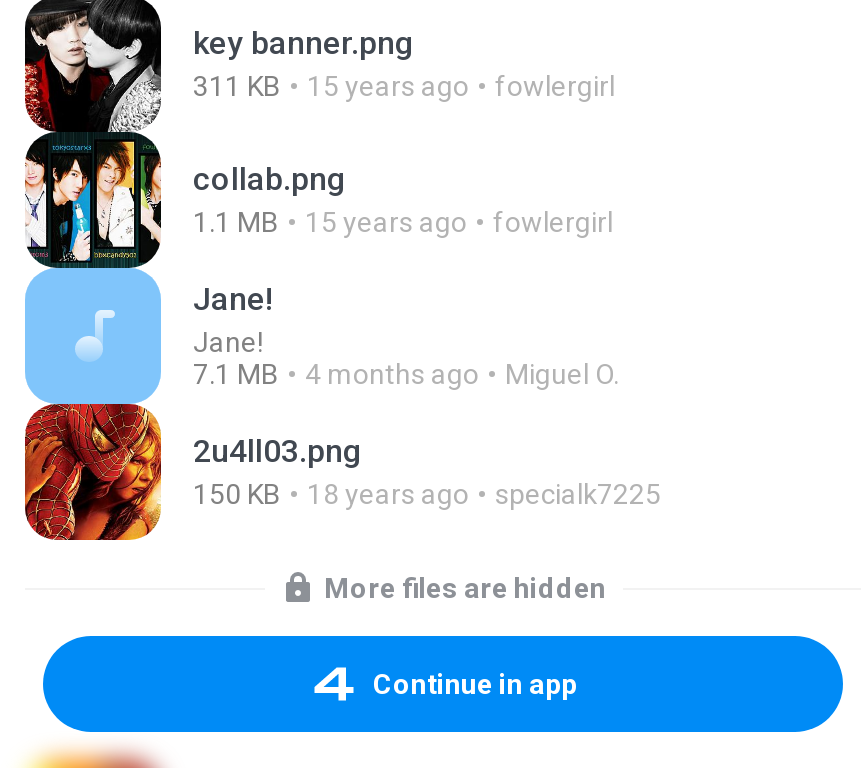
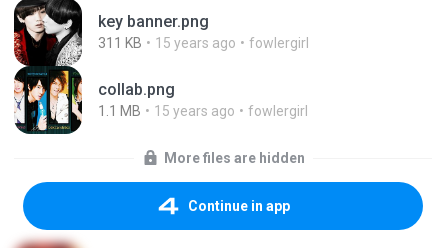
[23,266,661,542] [image] | Jane! | Jane! | 7.1 MB | 4 months ago | Miguel O. | 2u4ll03.png | 150 KB | 18 years ago | specialk7225 -> none

